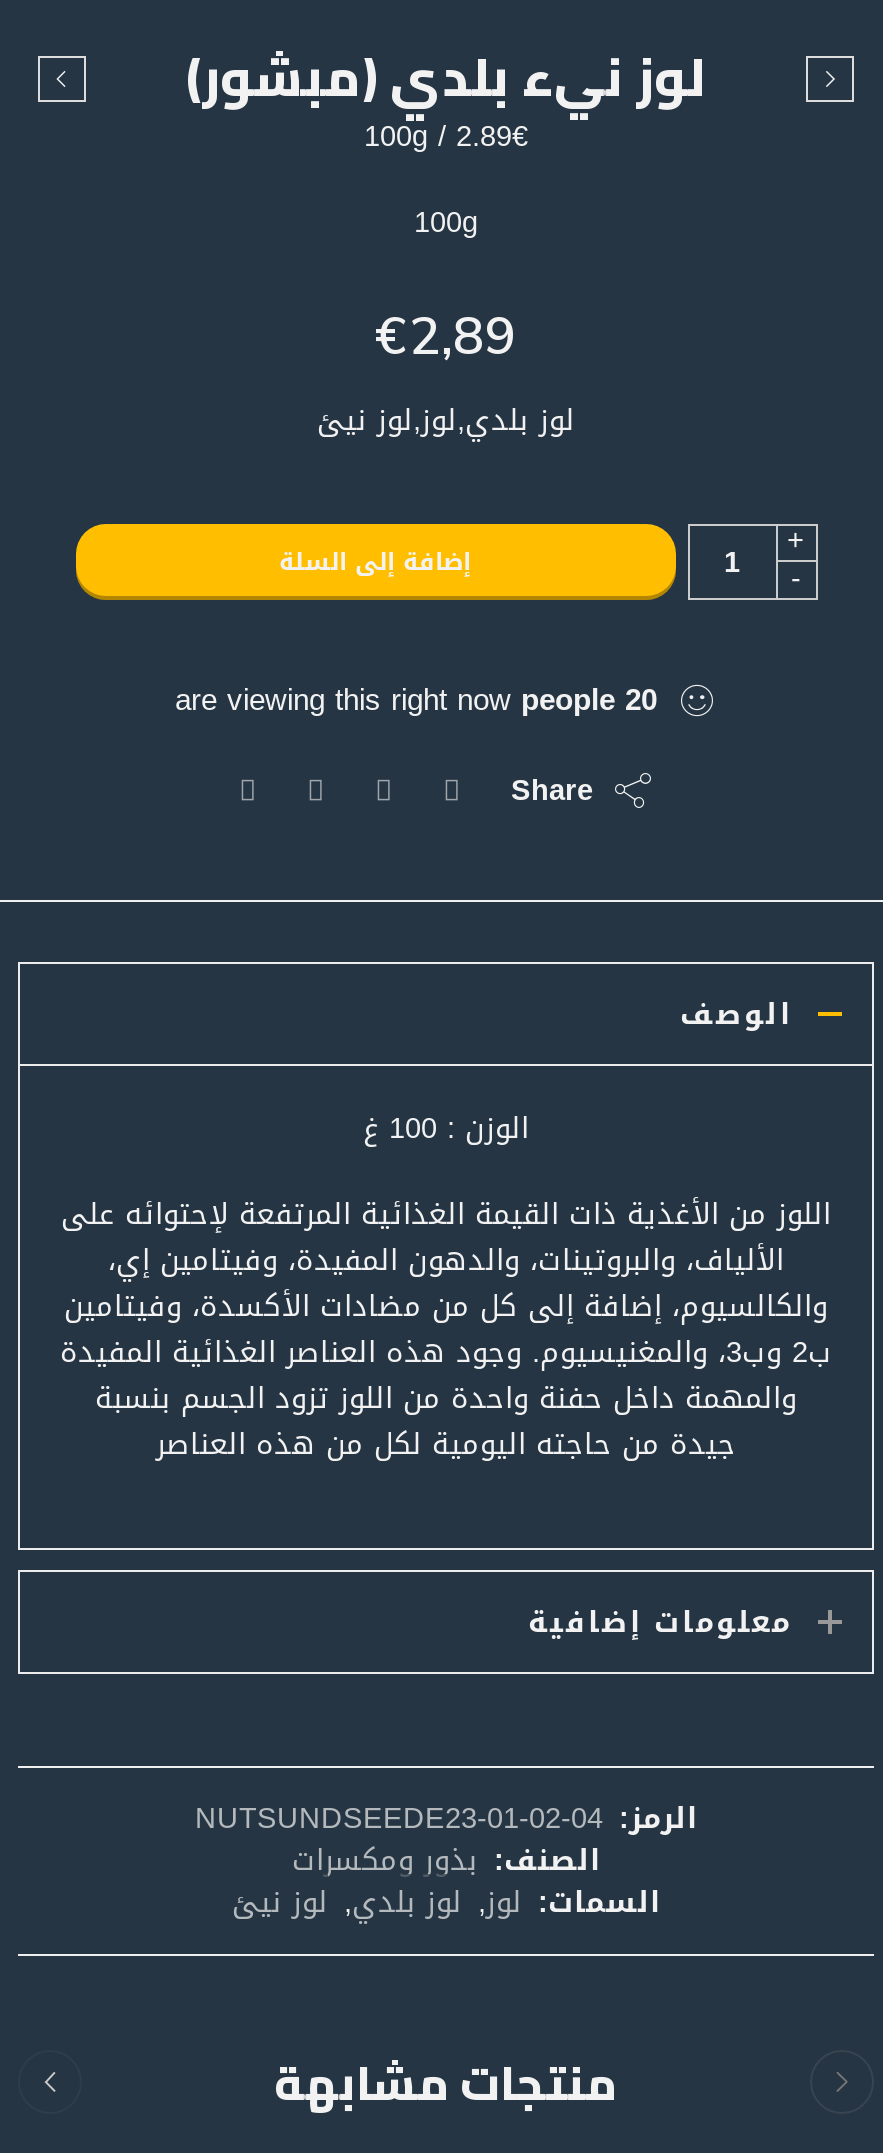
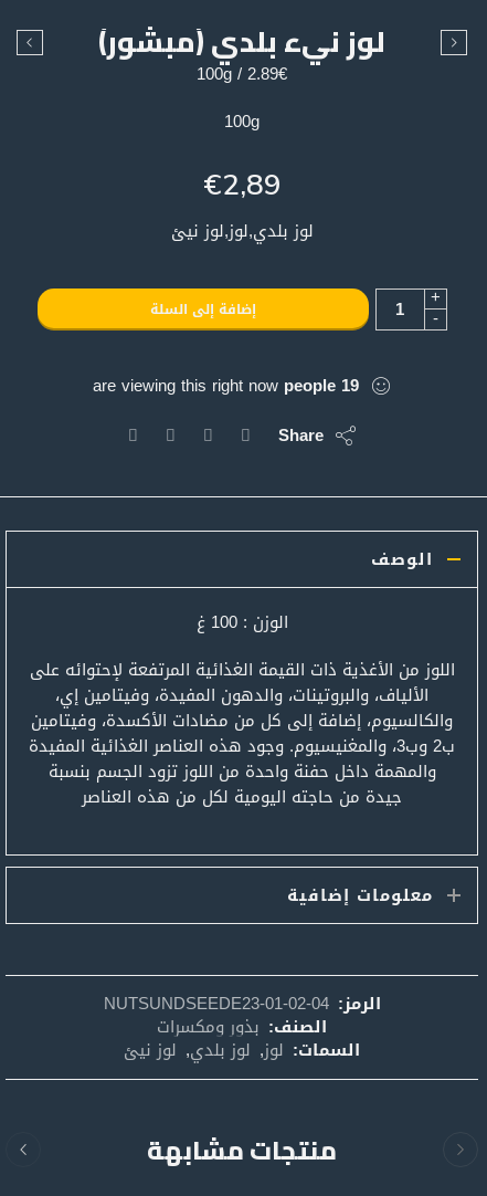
[625,672,657,728] 20 -> [341,370,358,401] 19

